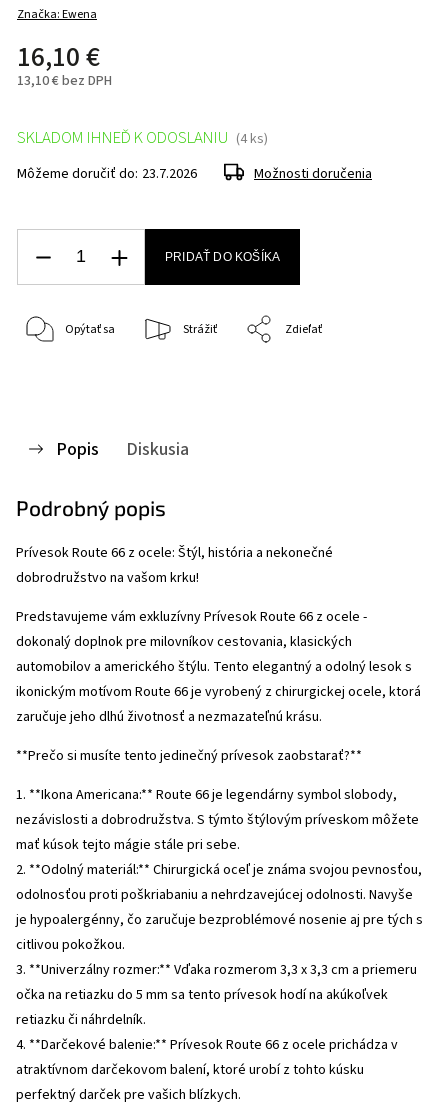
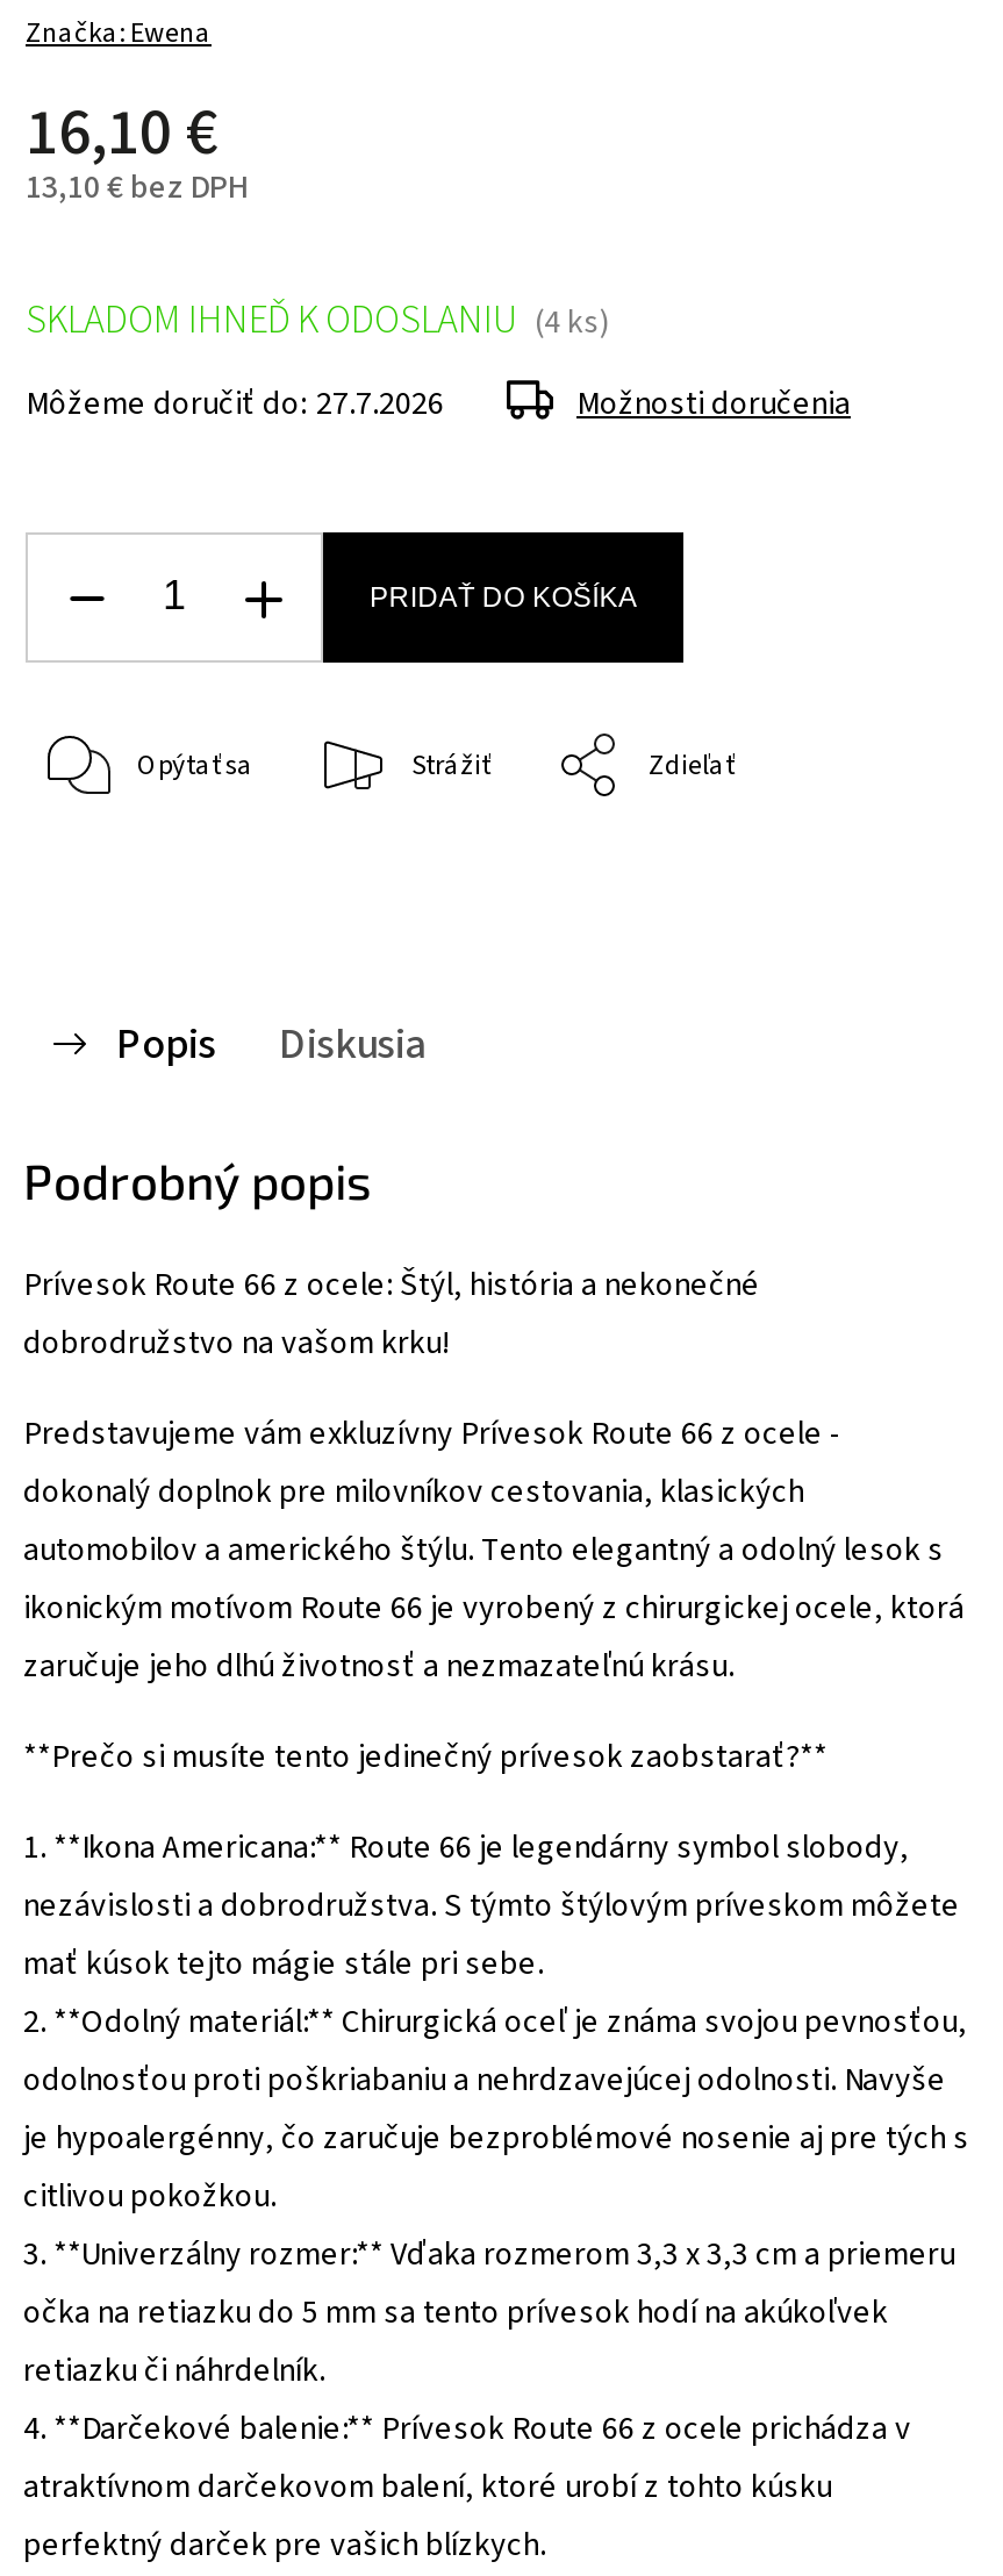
[17,163,197,183] Môžeme doručiť do: 23.7.2026 -> [26,380,444,427] Môžeme doručiť do: 27.7.2026

